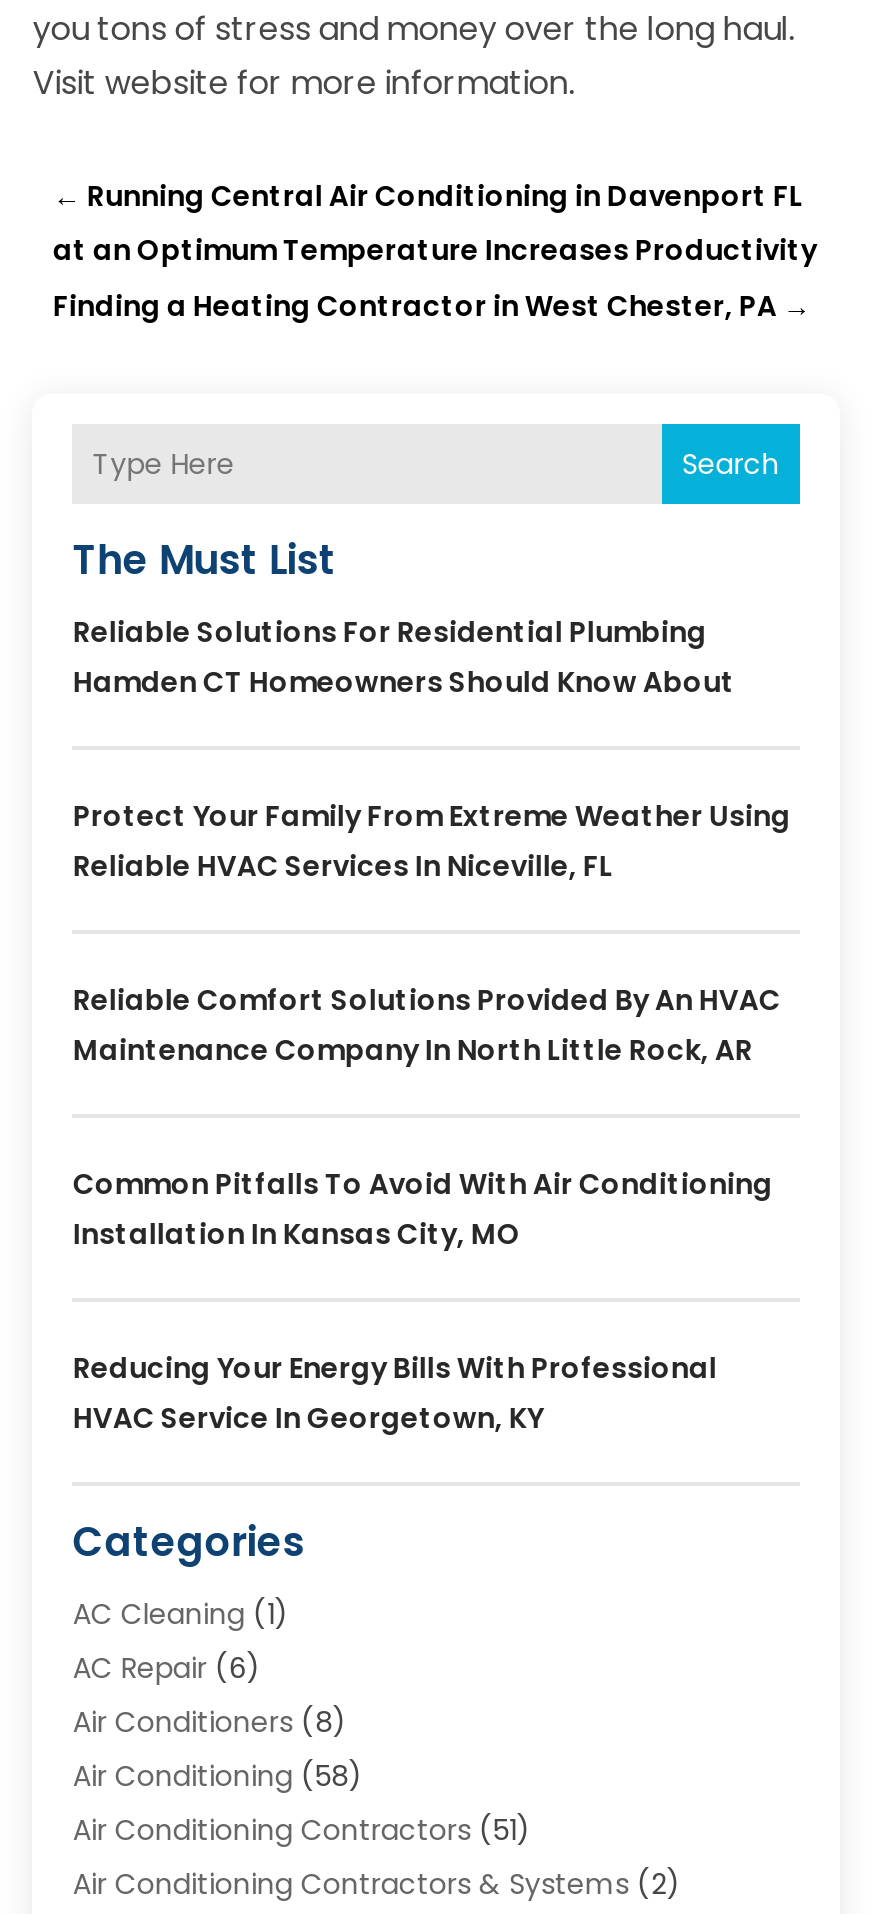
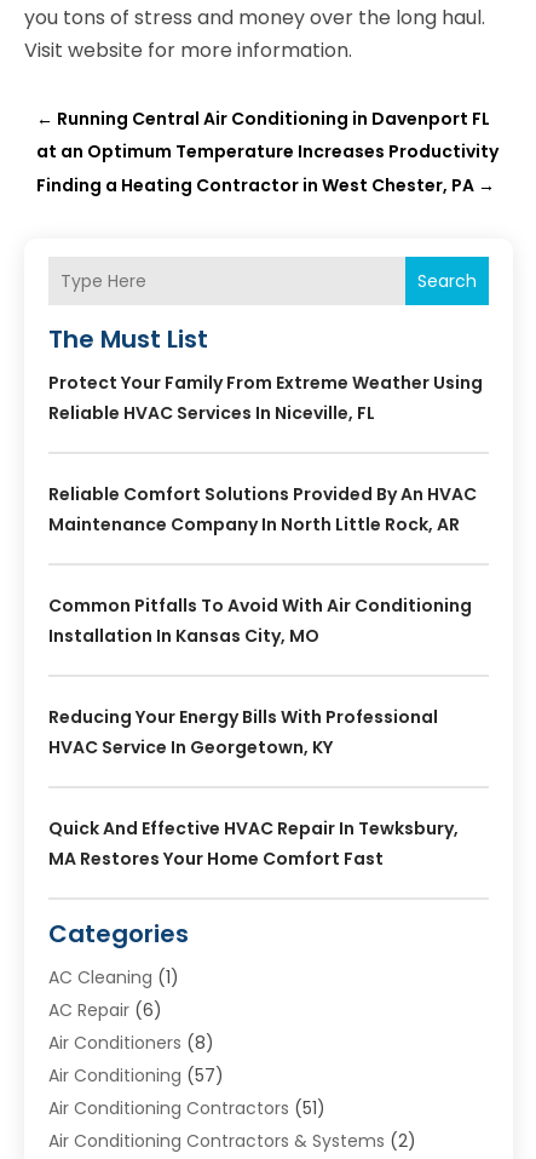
[73,612,735,702] Reliable Solutions For Residential Plumbing | Hamden CT Homeowners Should Know About -> none
moved [73,796,791,1438] -> [49,371,483,760]: Protect Your Family From Extreme Weather Using | Reliable HVAC Services In Niceville, FL | Reliable Comfort Solutions Provided By An HVAC | Maintenance Company In North Little Rock, AR | Common Pitfalls To Avoid With Air Conditioning | Installation In Kansas City, MO | Reducing Your Energy Bills With Professional | HVAC Service In Georgetown, KY
none -> [49,817,459,871] Quick And Effective HVAC Repair In Tewksbury, | MA Restores Your Home Comfort Fast
[73,1756,363,1796] Air Conditioning (58) -> [49,1064,224,1088] Air Conditioning (57)

